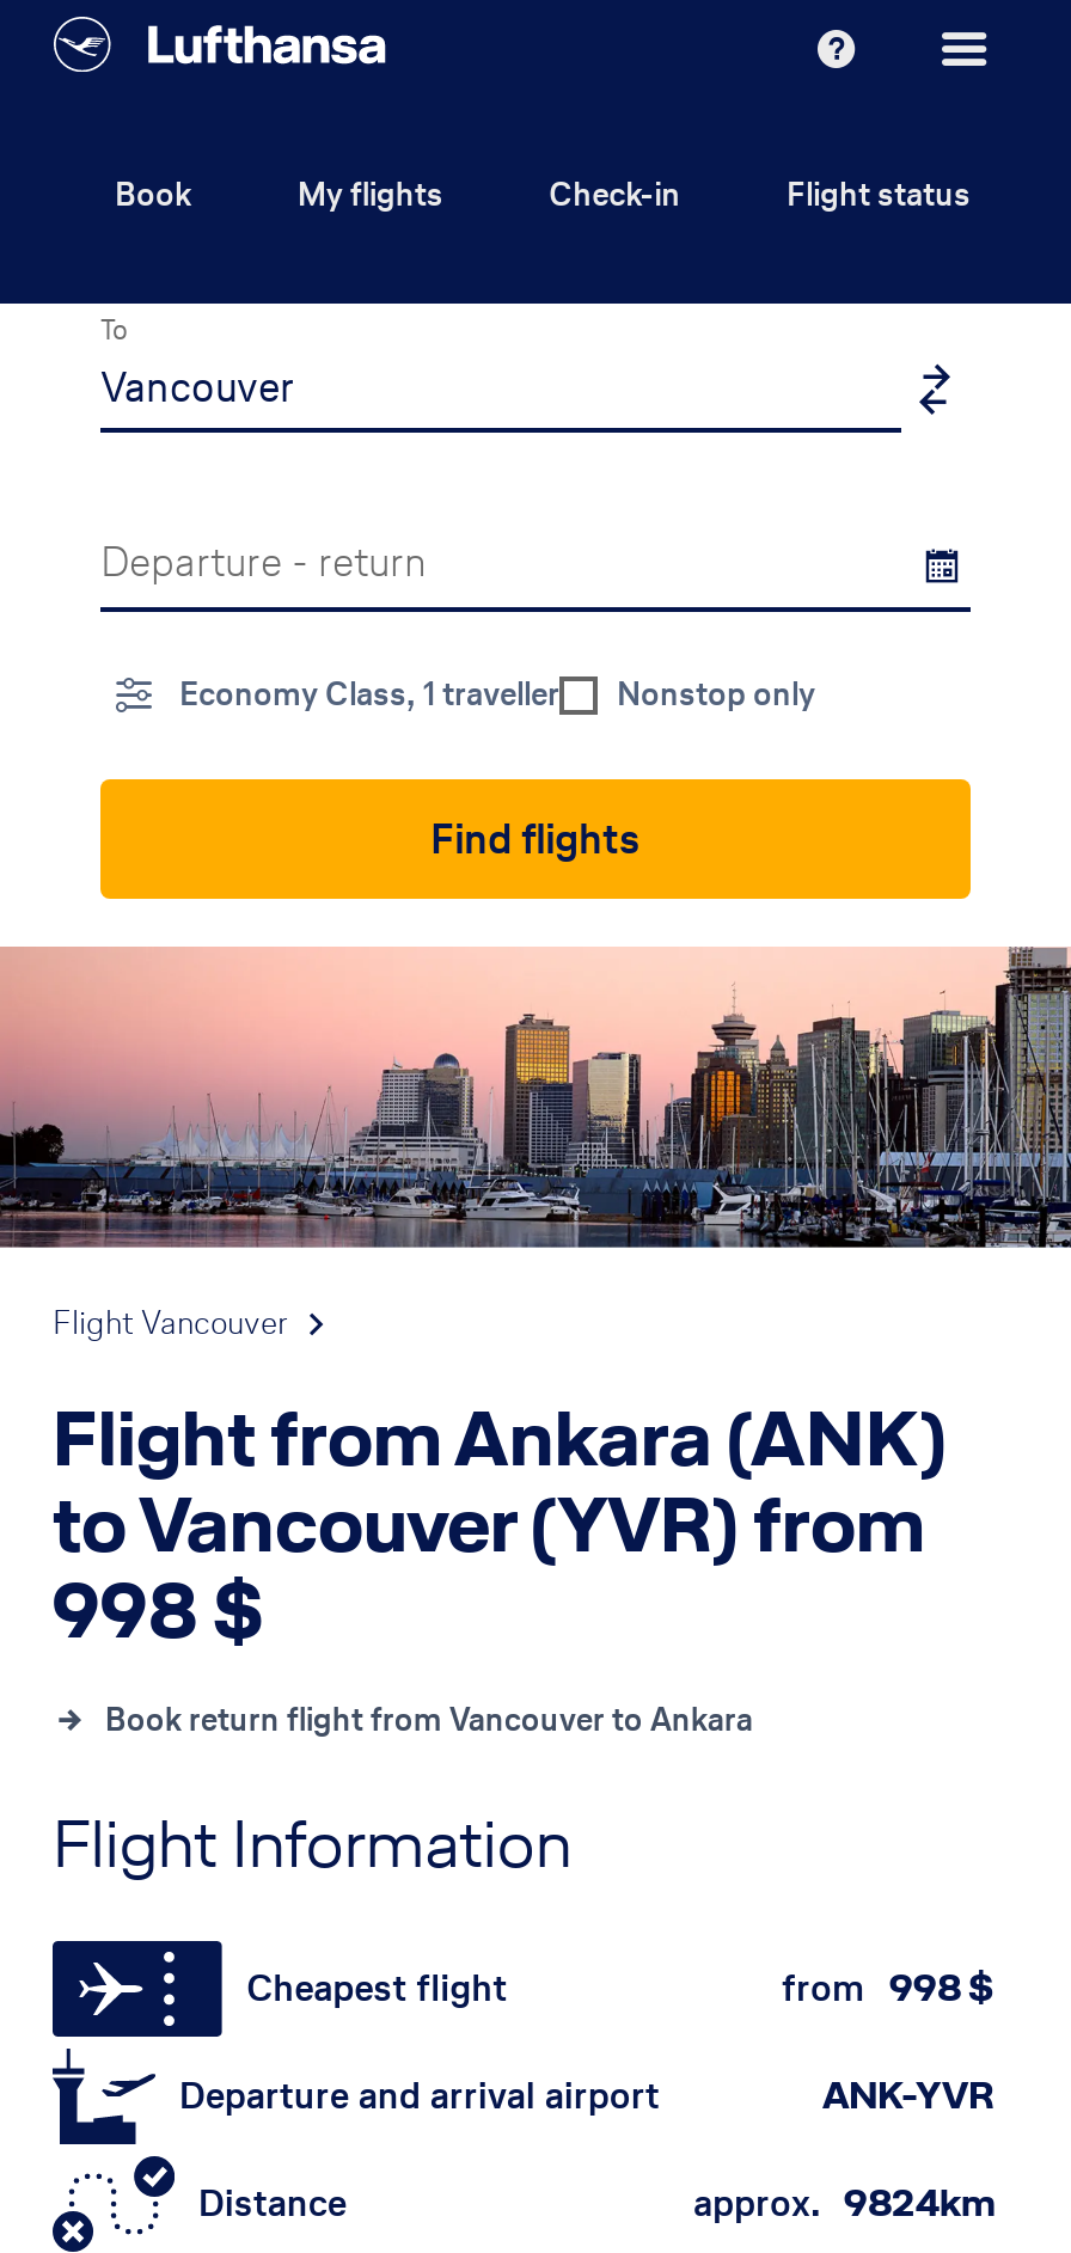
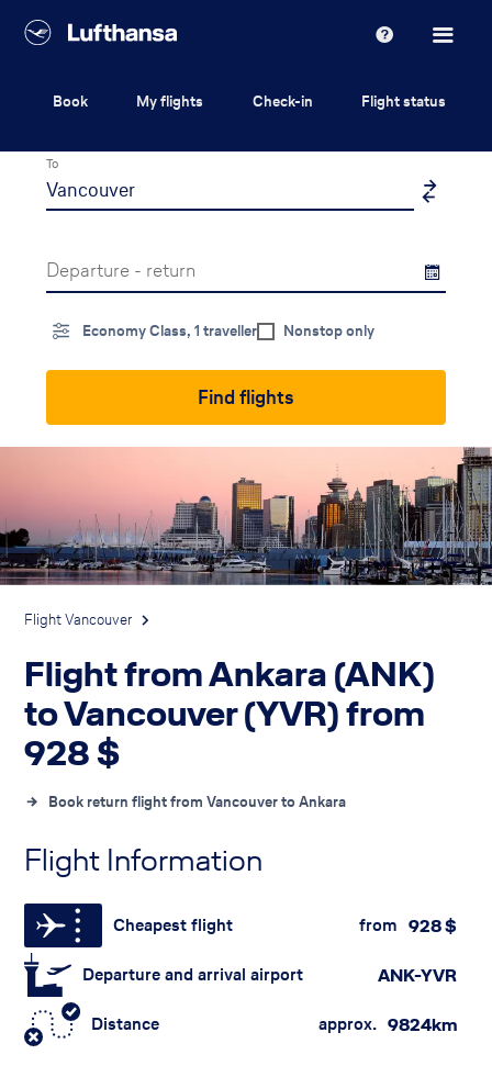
[53,1560,263,1665] 998 $ -> [24,729,120,777] 928 $
[782,1962,994,2014] from 998$ -> [359,914,457,937] from 928$

